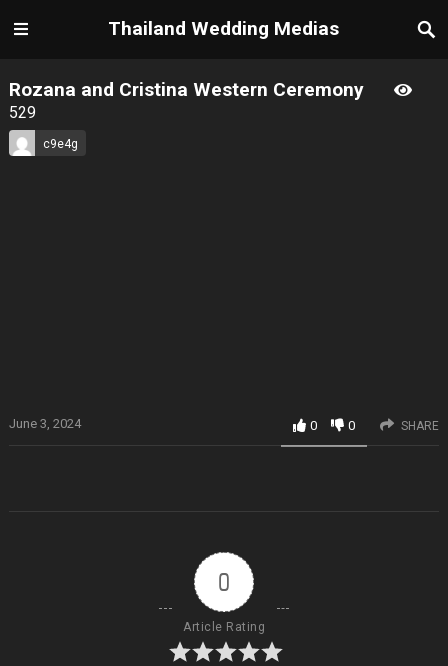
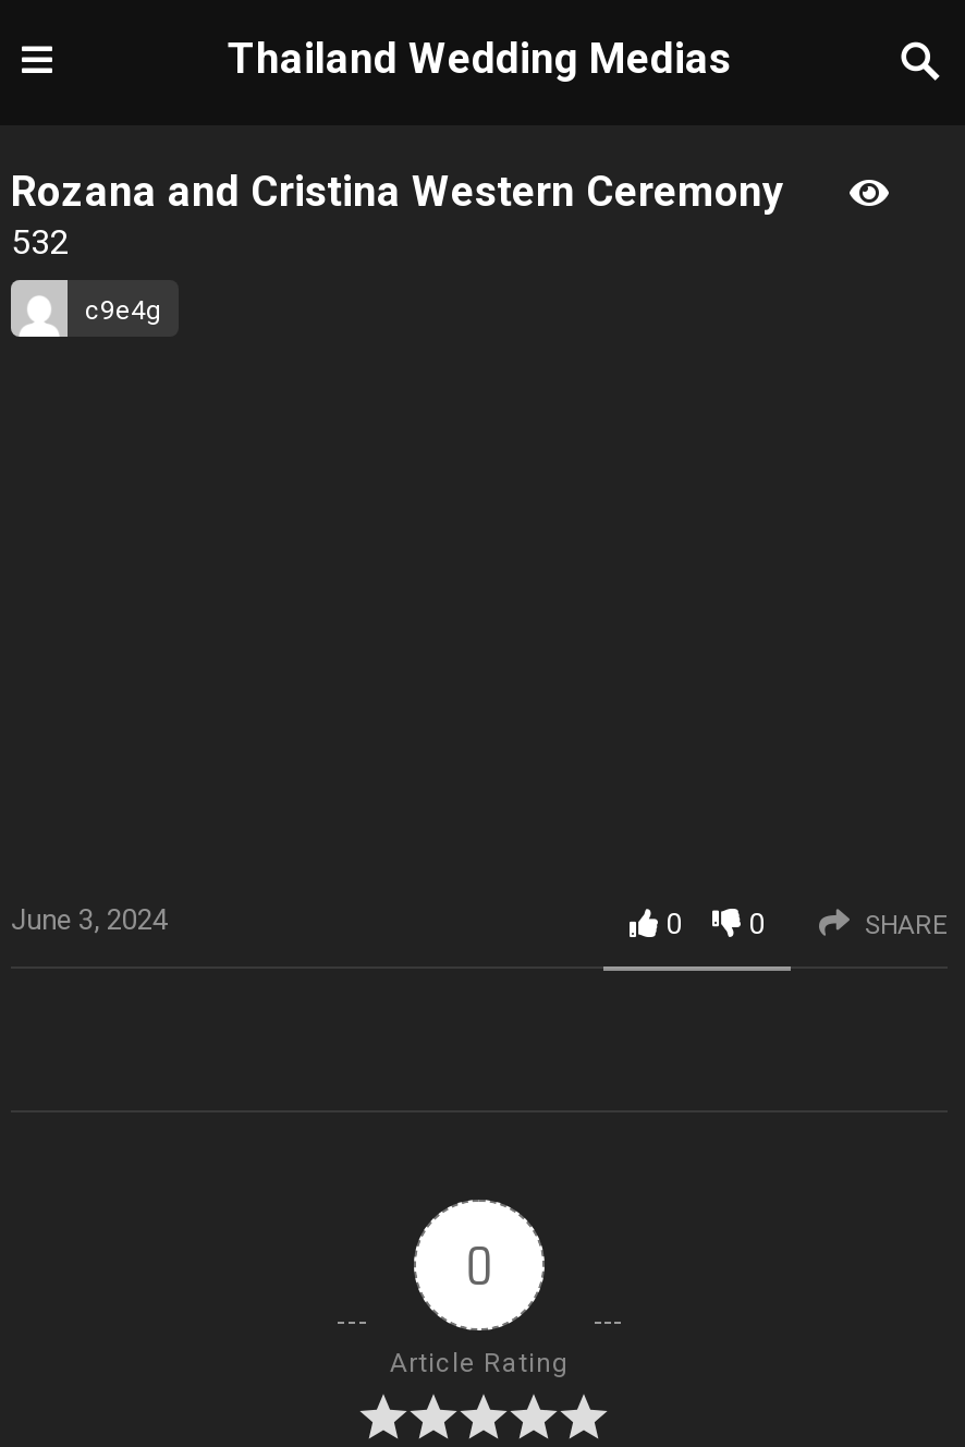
[9,103,36,122] 529 -> [11,221,70,263] 532

